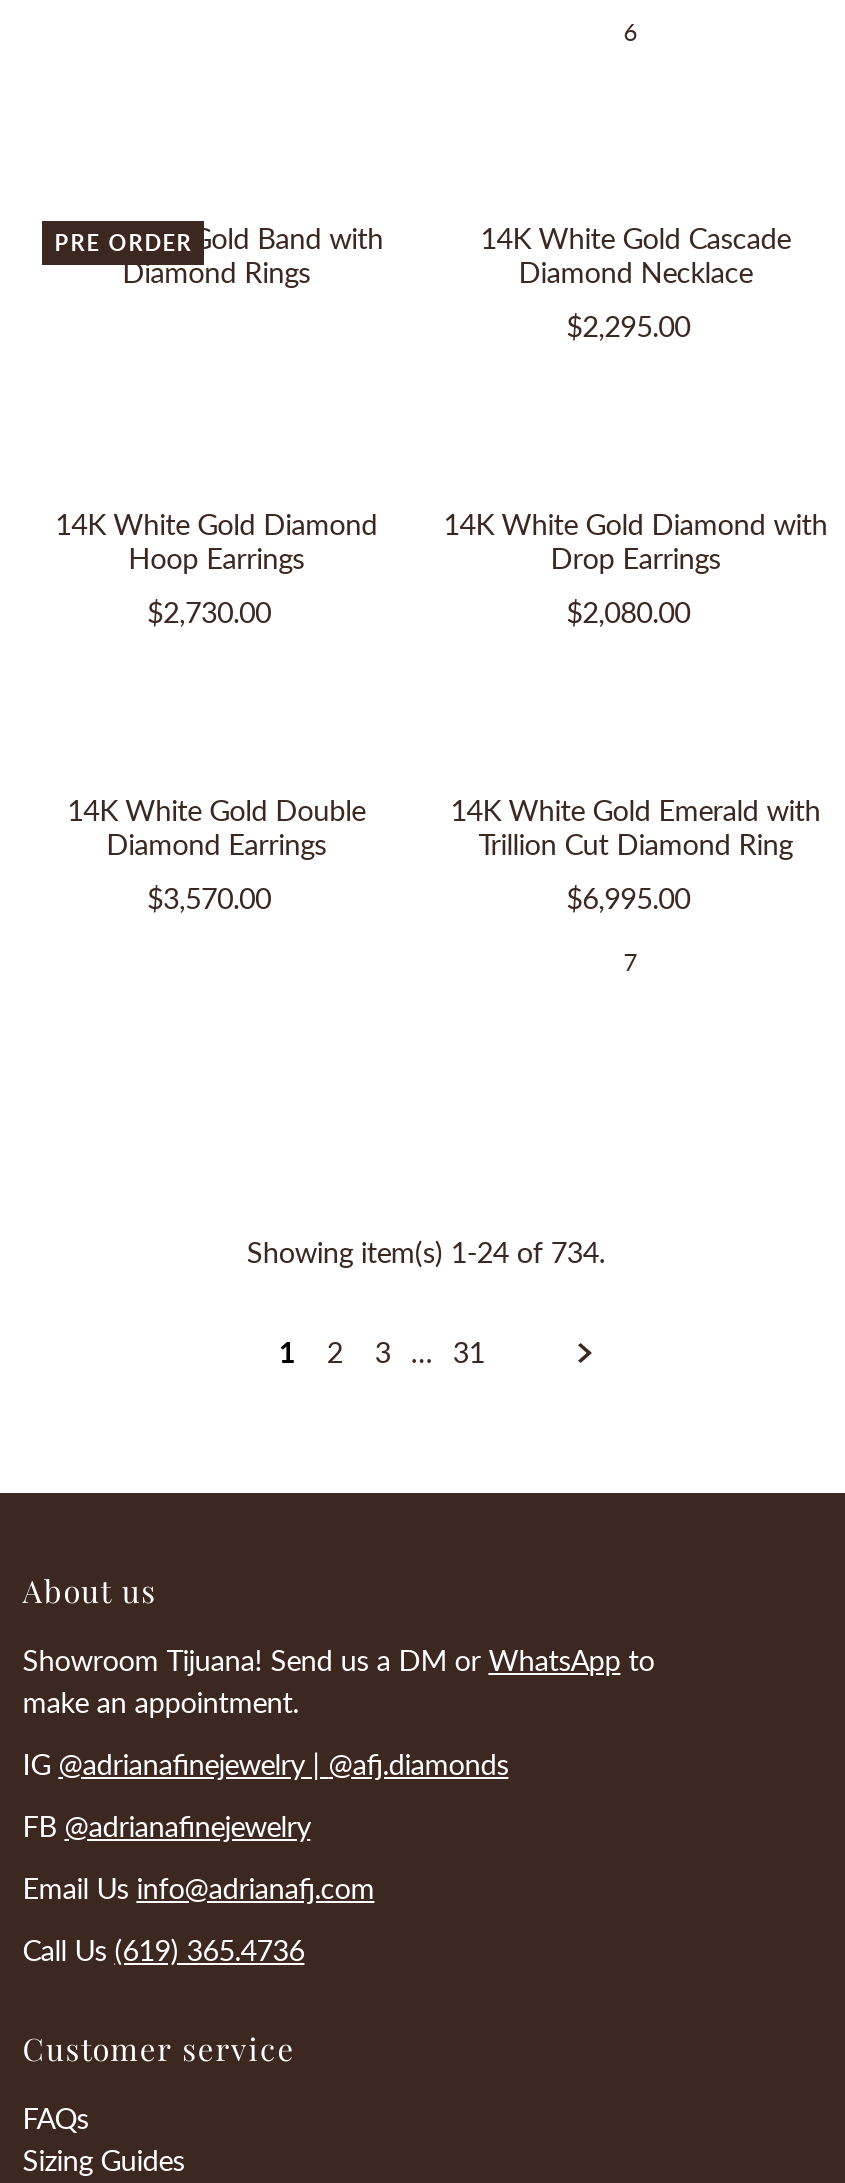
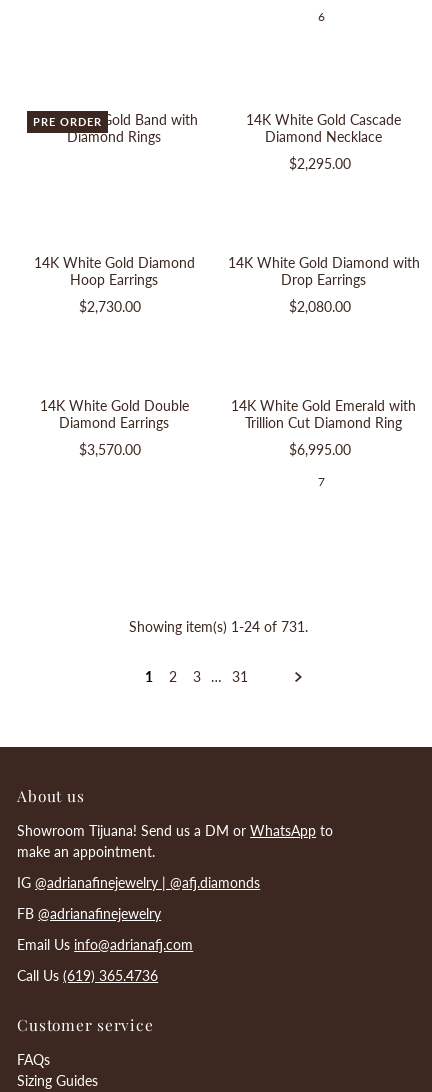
[247,1235,605,1269] Showing item(s) 1-24 of 734. -> [129,618,308,635] Showing item(s) 1-24 of 731.

